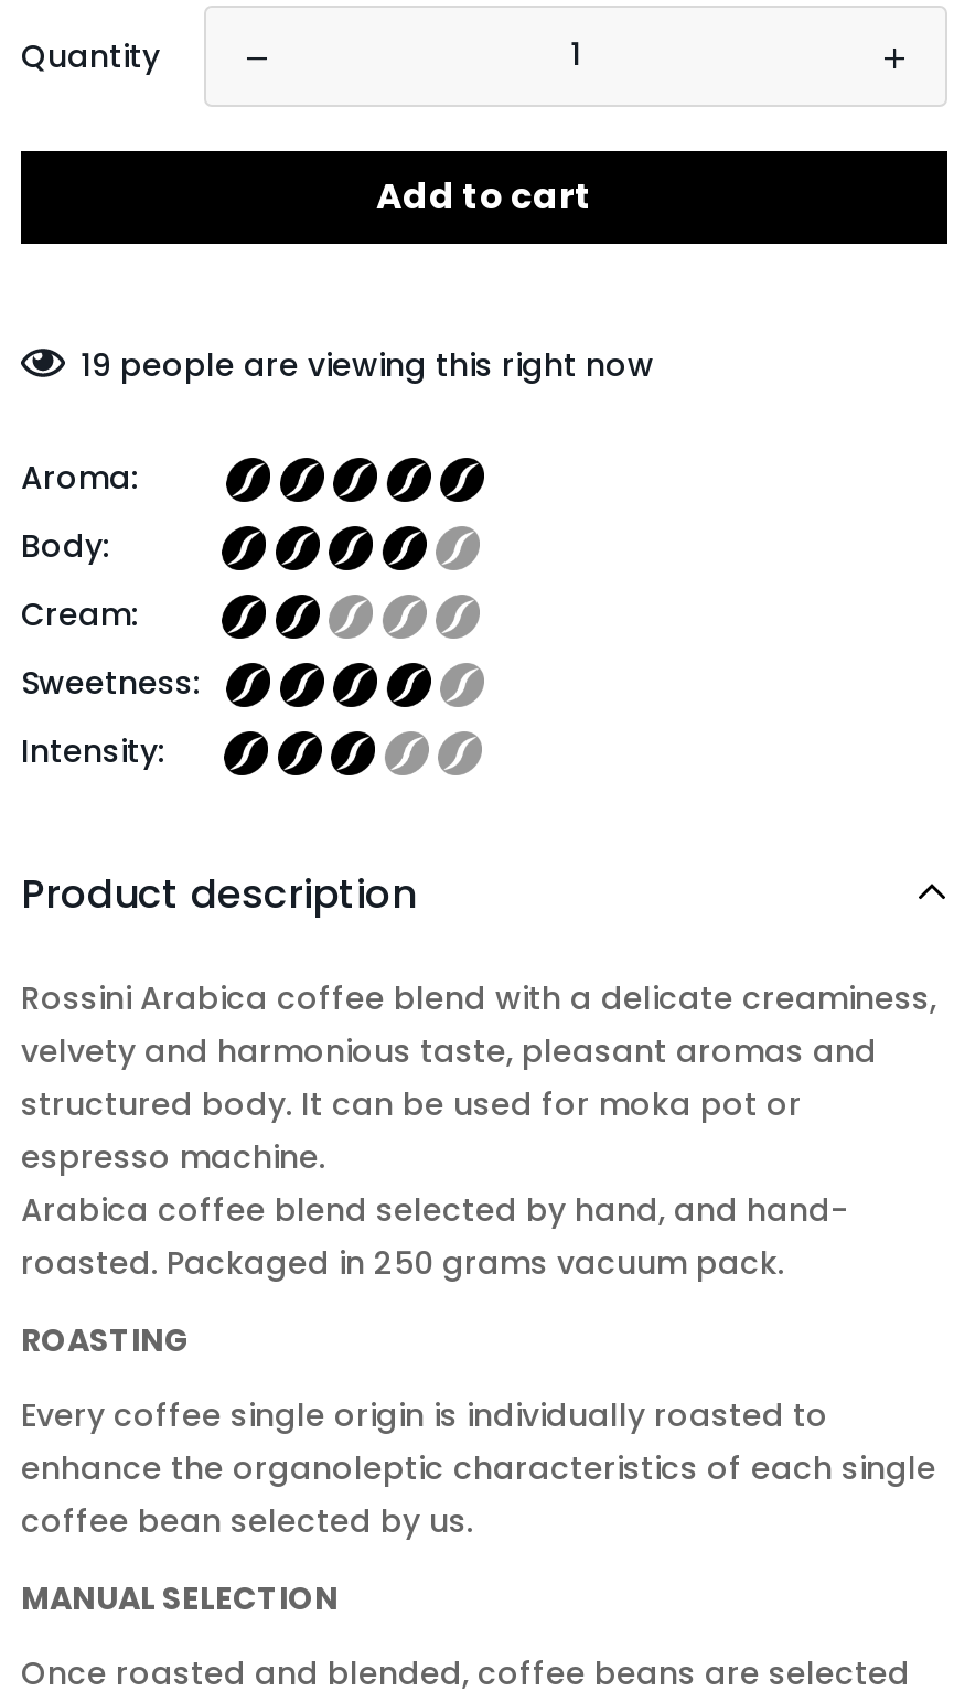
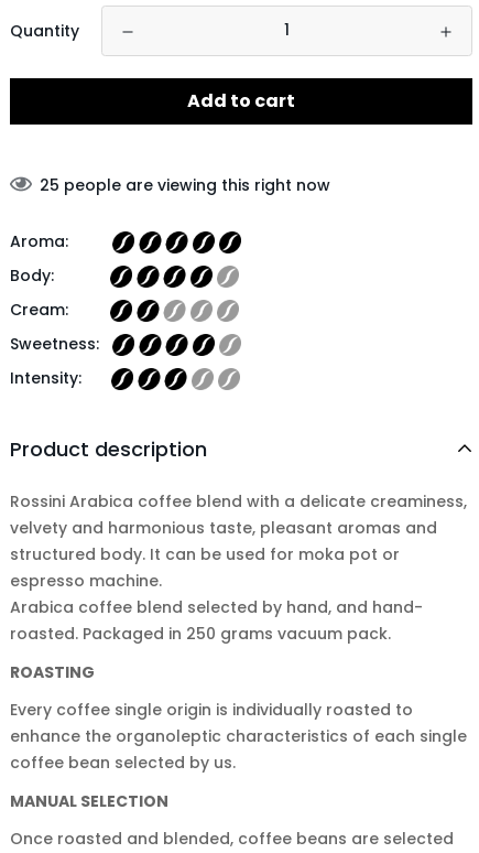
[81,343,654,388] 19 people are viewing this right now -> [40,174,330,196] 25 people are viewing this right now

